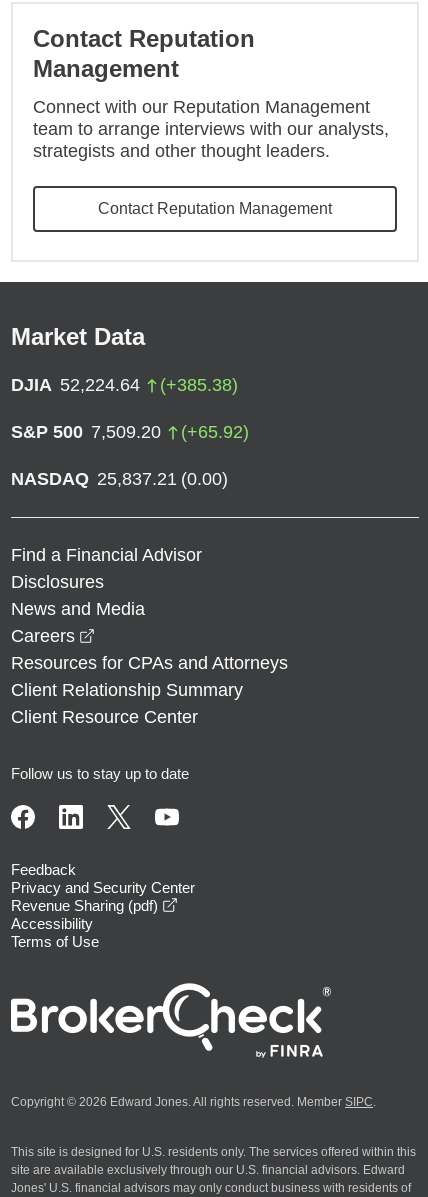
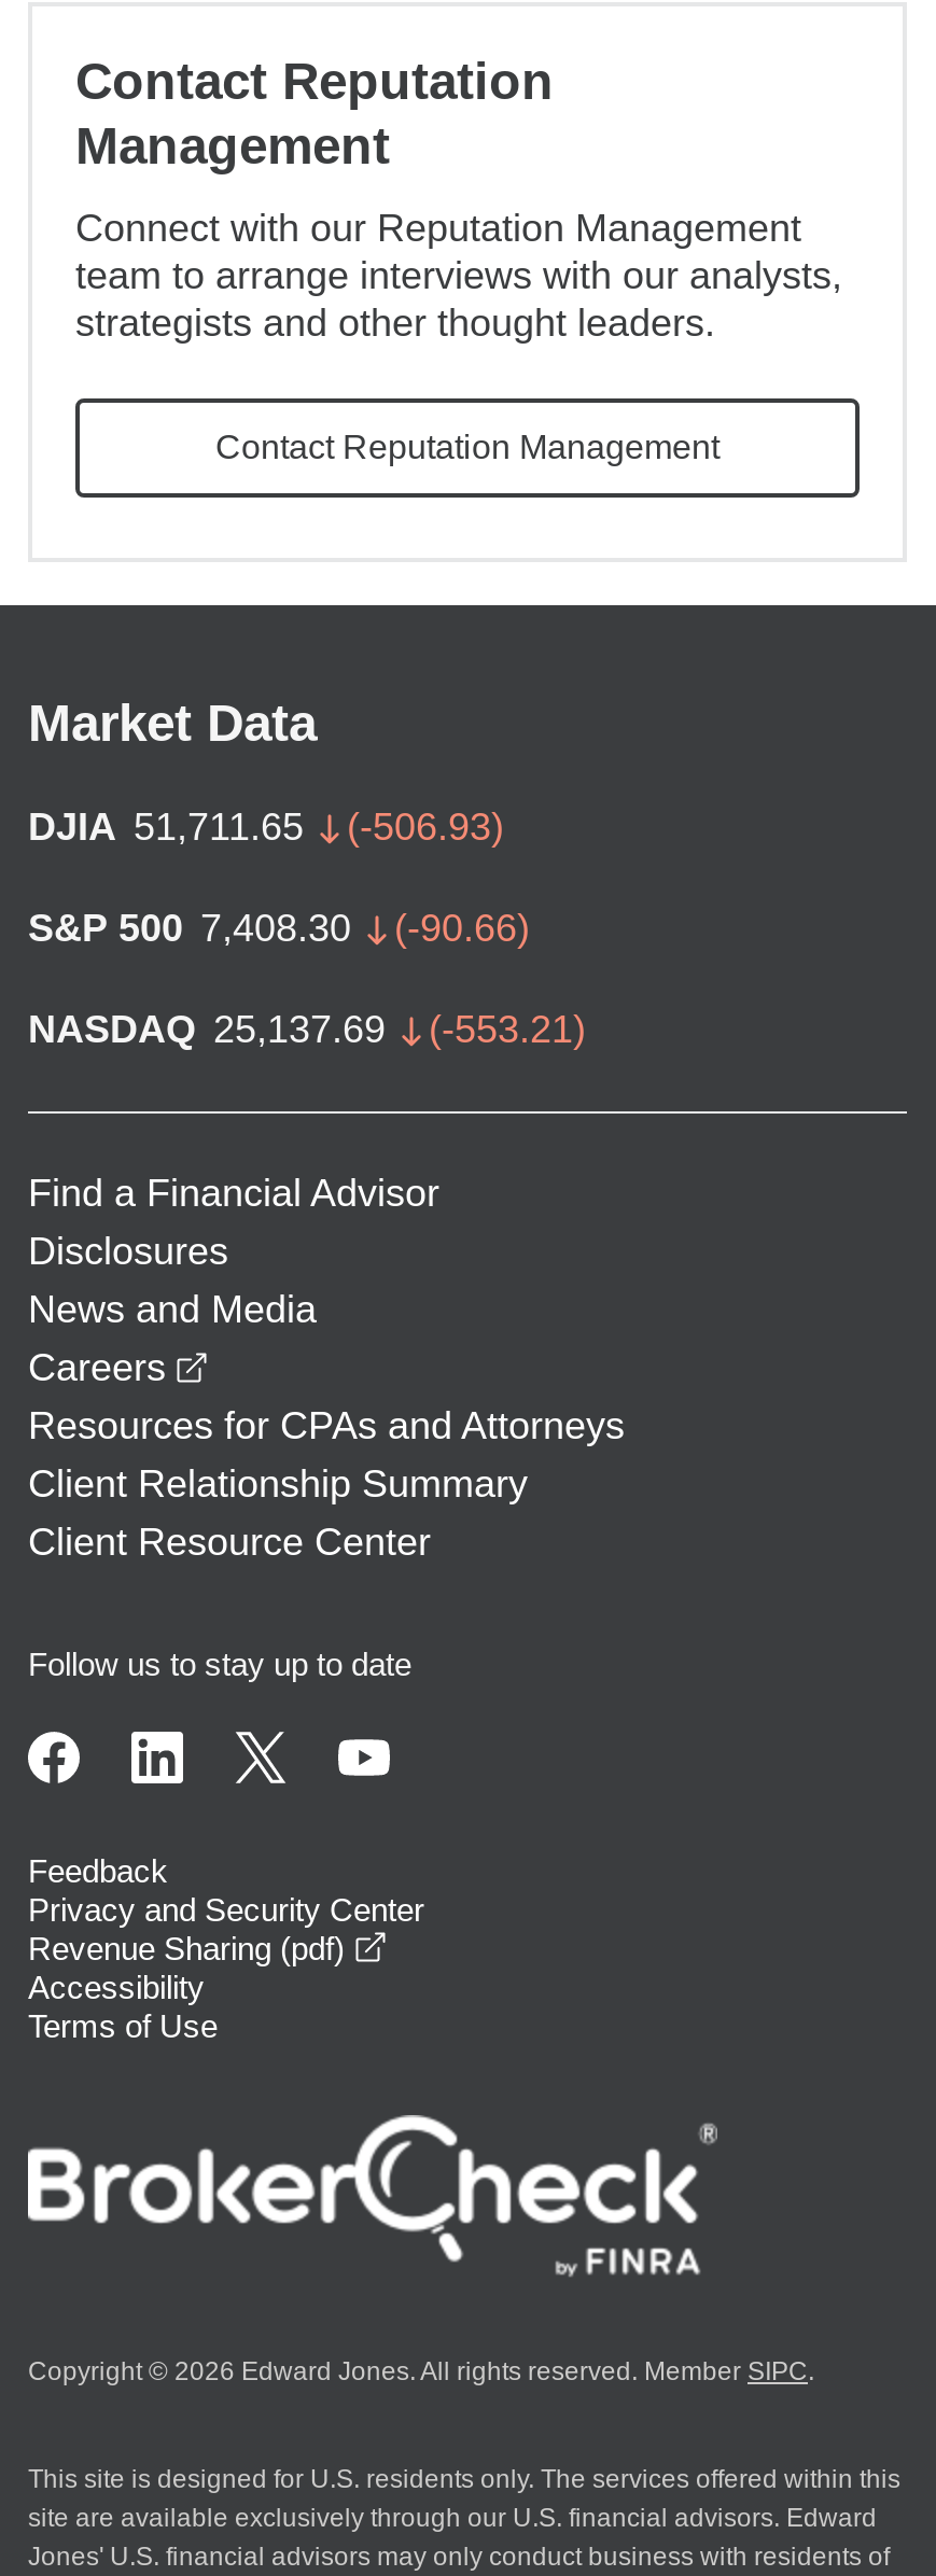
[11,375,238,395] DJIA 52,224.64 | (+385.38) -> [28,806,504,849] DJIA 51,711.65 | (-506.93)
[11,422,249,442] S&P 500 7,509.20 | (+65.92) -> [28,907,530,950] S&P 500 7,408.30 | (-90.66)
[11,469,228,489] NASDAQ 25,837.21 (0.00) -> [28,1008,586,1051] NASDAQ 25,137.69 | (-553.21)

